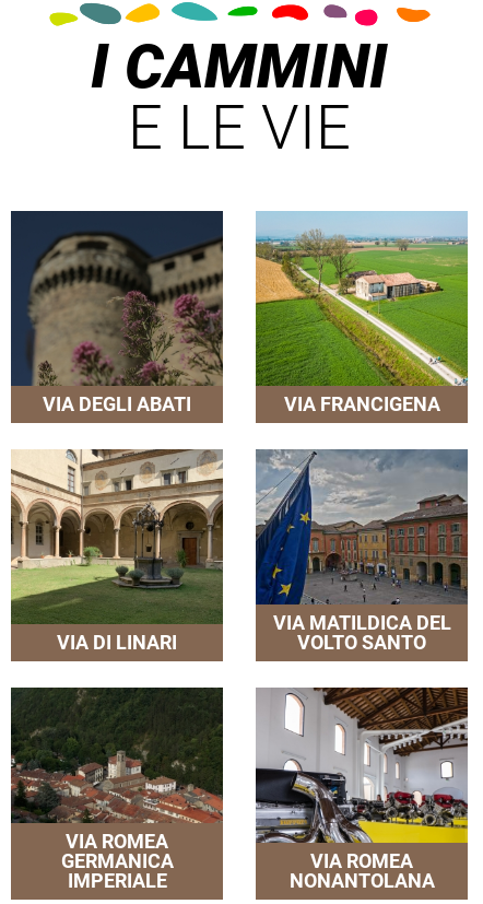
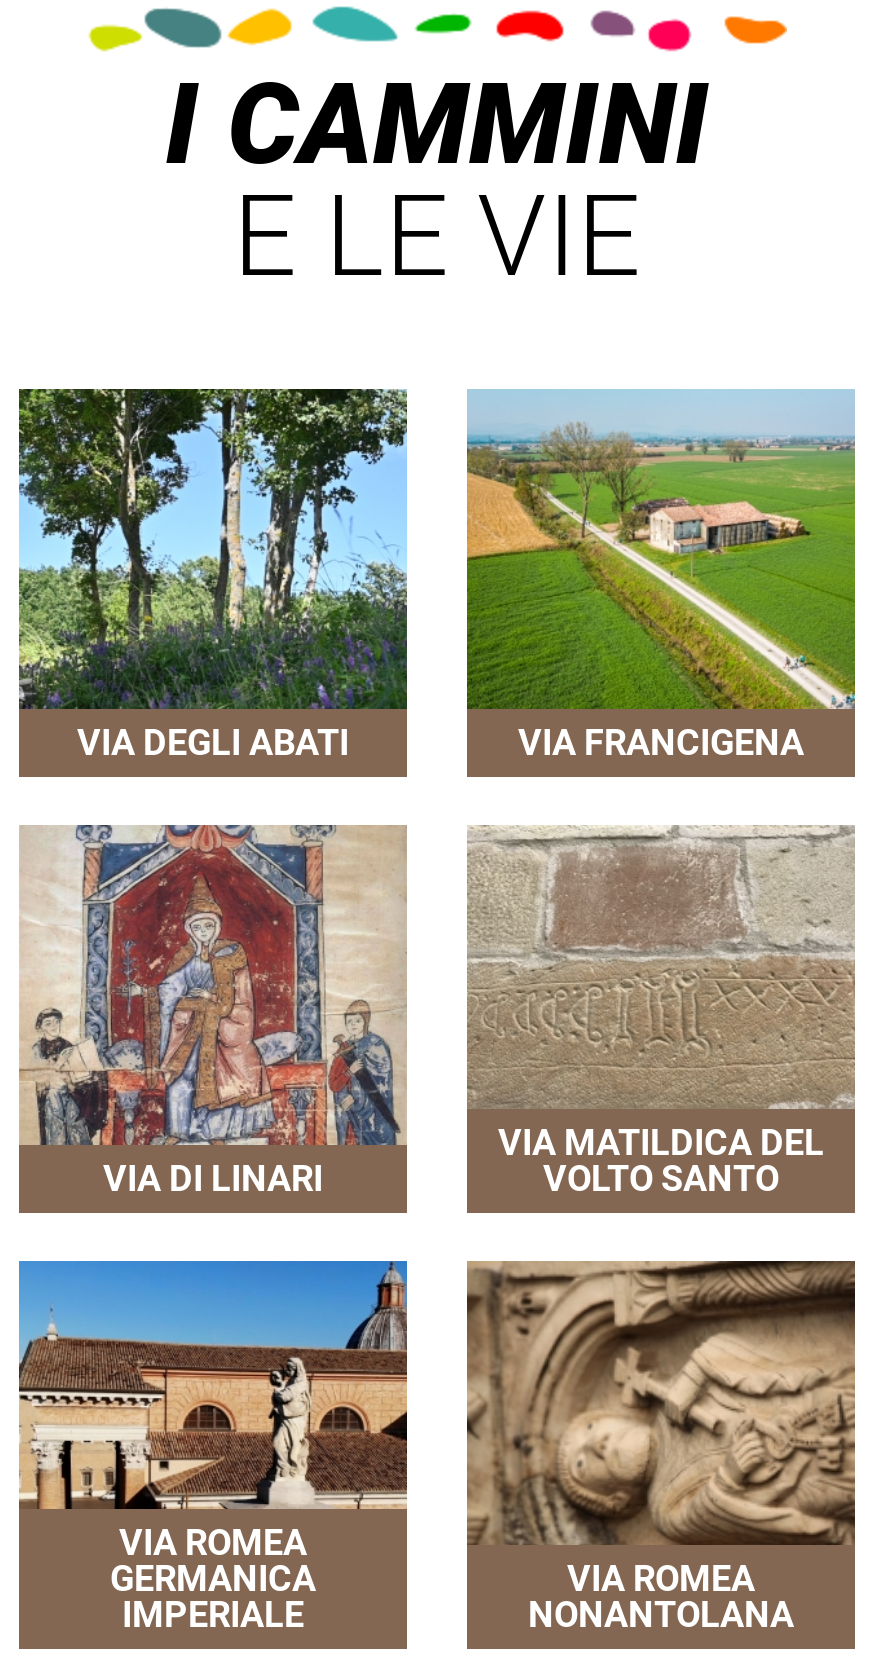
[10,210,224,386] [image] -> [17,387,409,711] [image]
[10,449,223,624] [image] -> [19,823,405,1147] [image]
[255,448,468,606] [image] -> [465,825,855,1109] [image]
[10,686,224,824] [image] -> [17,1259,409,1511] [image]
[255,688,469,844] [image] -> [465,1261,857,1545] [image]

